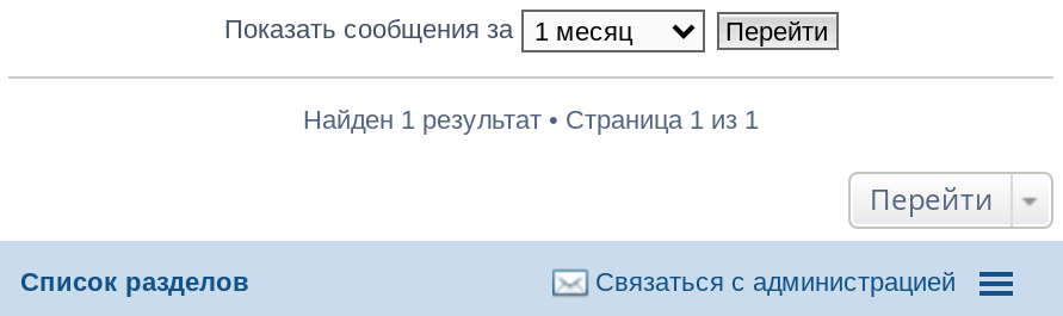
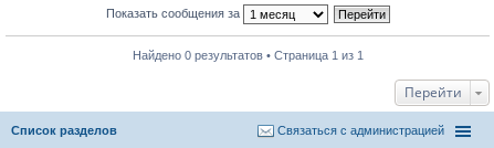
[303,105,759,134] Найден 1 результат • Страница 1 из 1 -> [132,49,363,62] Найдено 0 результатов • Страница 1 из 1

